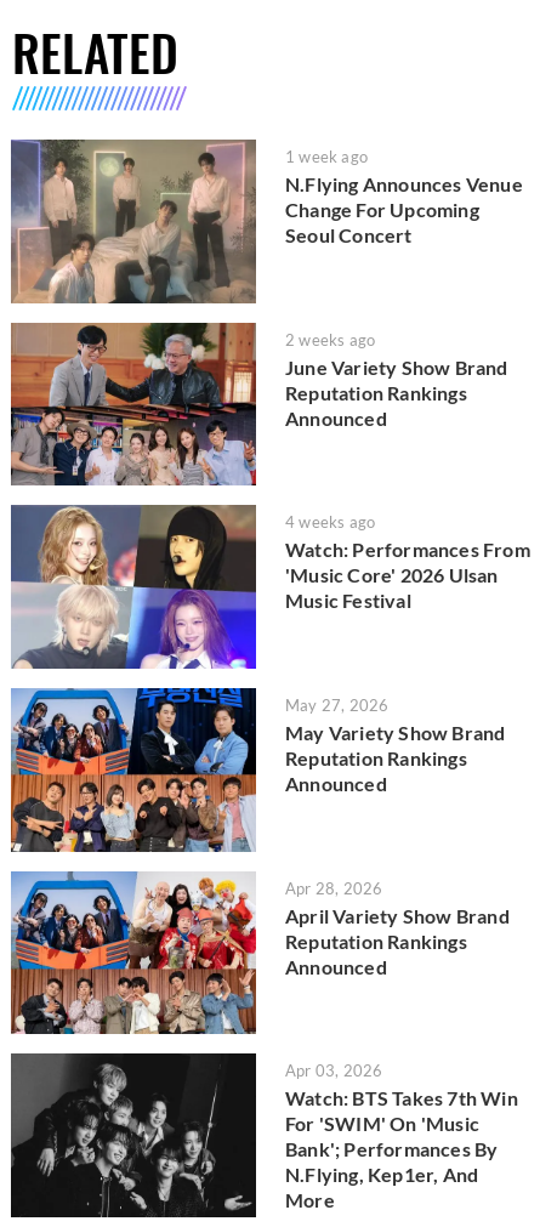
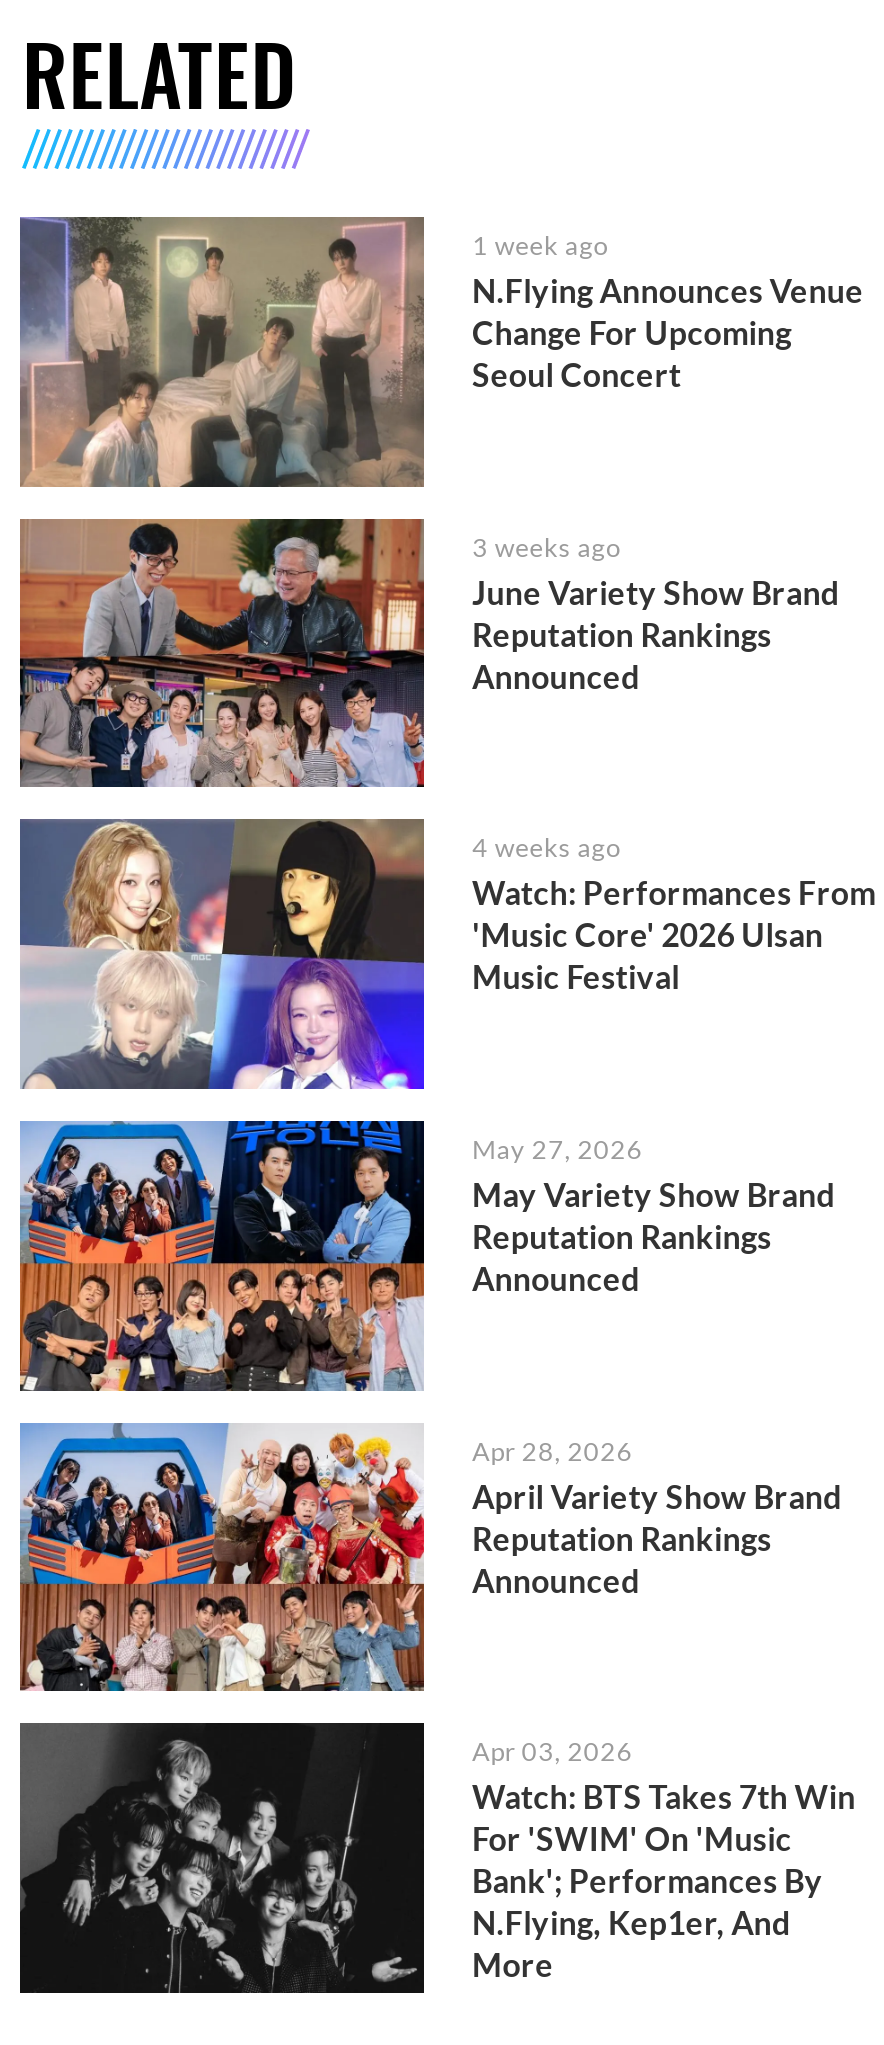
[285,330,375,350] 2 weeks ago -> [472,531,620,563] 3 weeks ago

